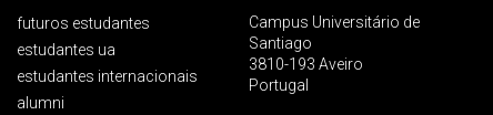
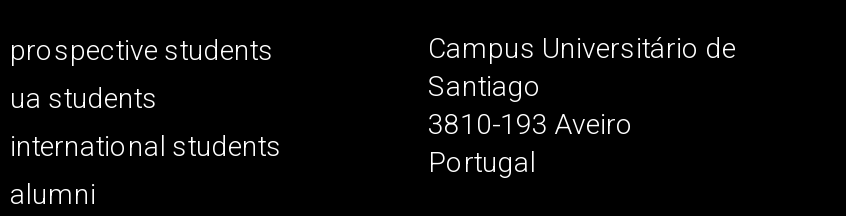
[17,14,150,32] futuros estudantes -> [10,34,274,66] prospective students
[17,41,115,59] estudantes ua -> [10,82,158,114] ua students
[17,67,198,85] estudantes internacionais -> [10,130,282,162] international students

